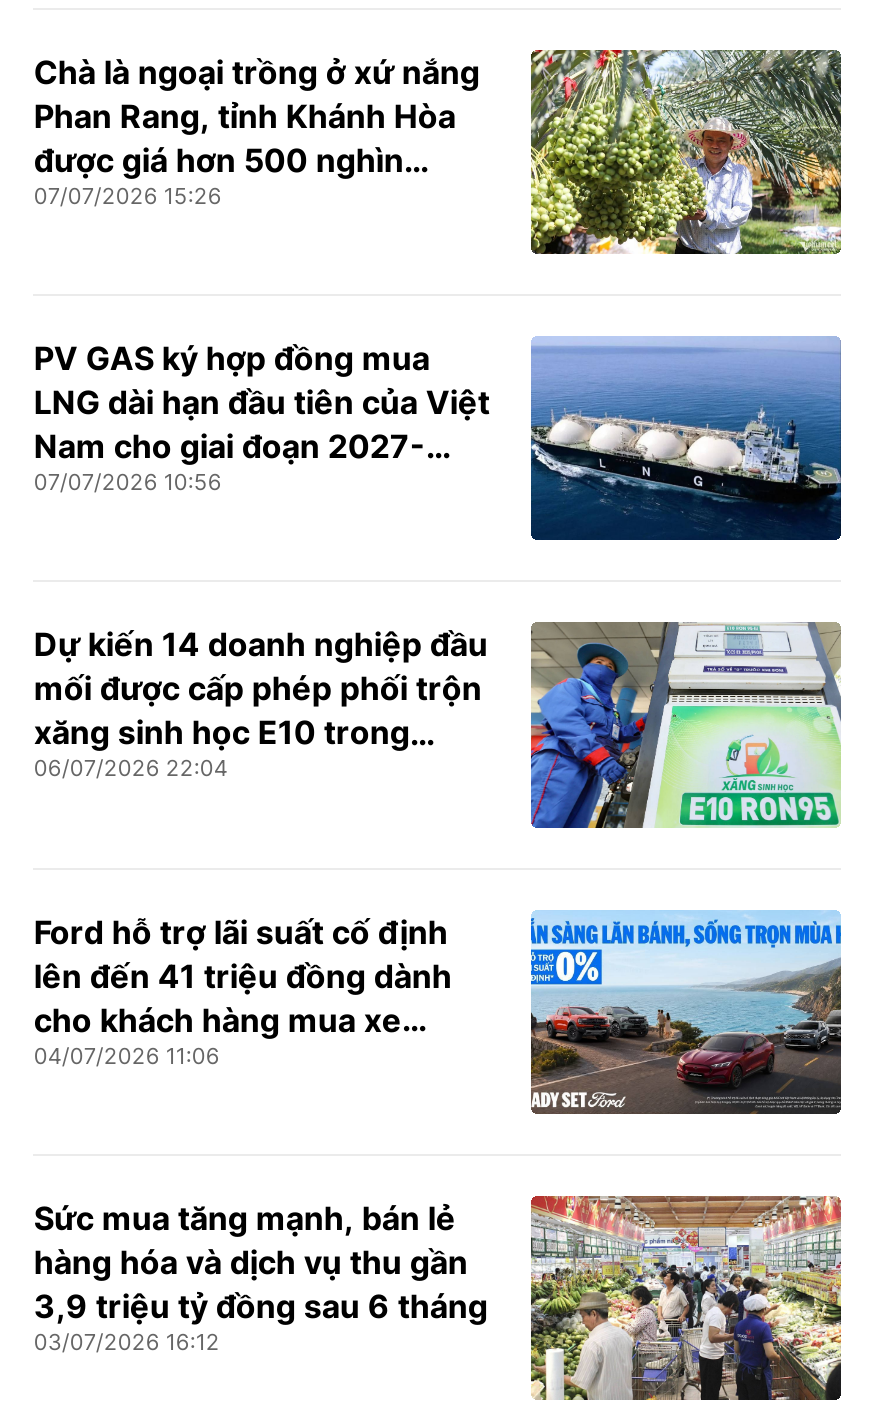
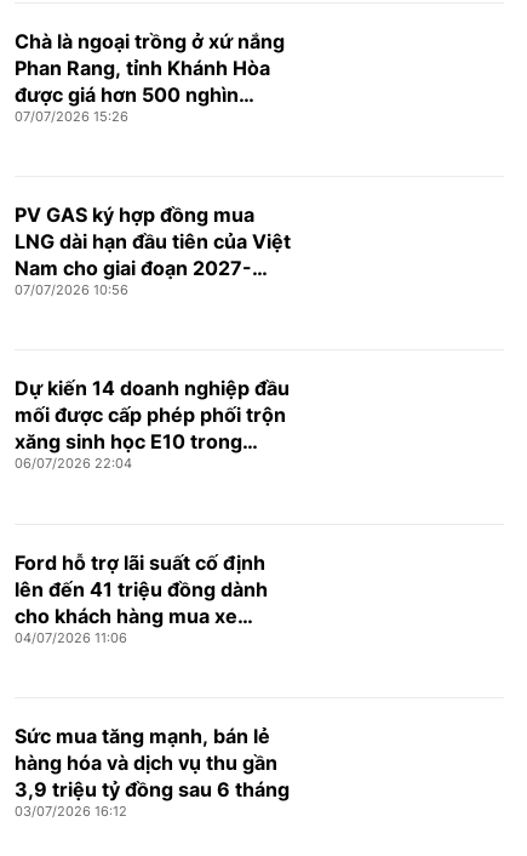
[529,48,843,256] [image] -> none
[529,336,843,542] [image] -> none
[529,620,843,830] [image] -> none
[529,910,843,1116] [image] -> none
[529,1194,843,1402] [image] -> none

